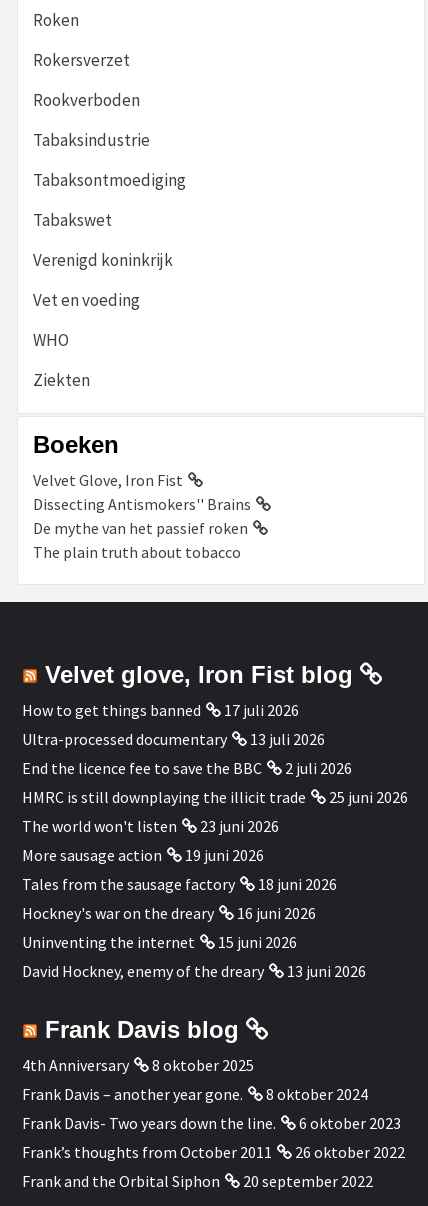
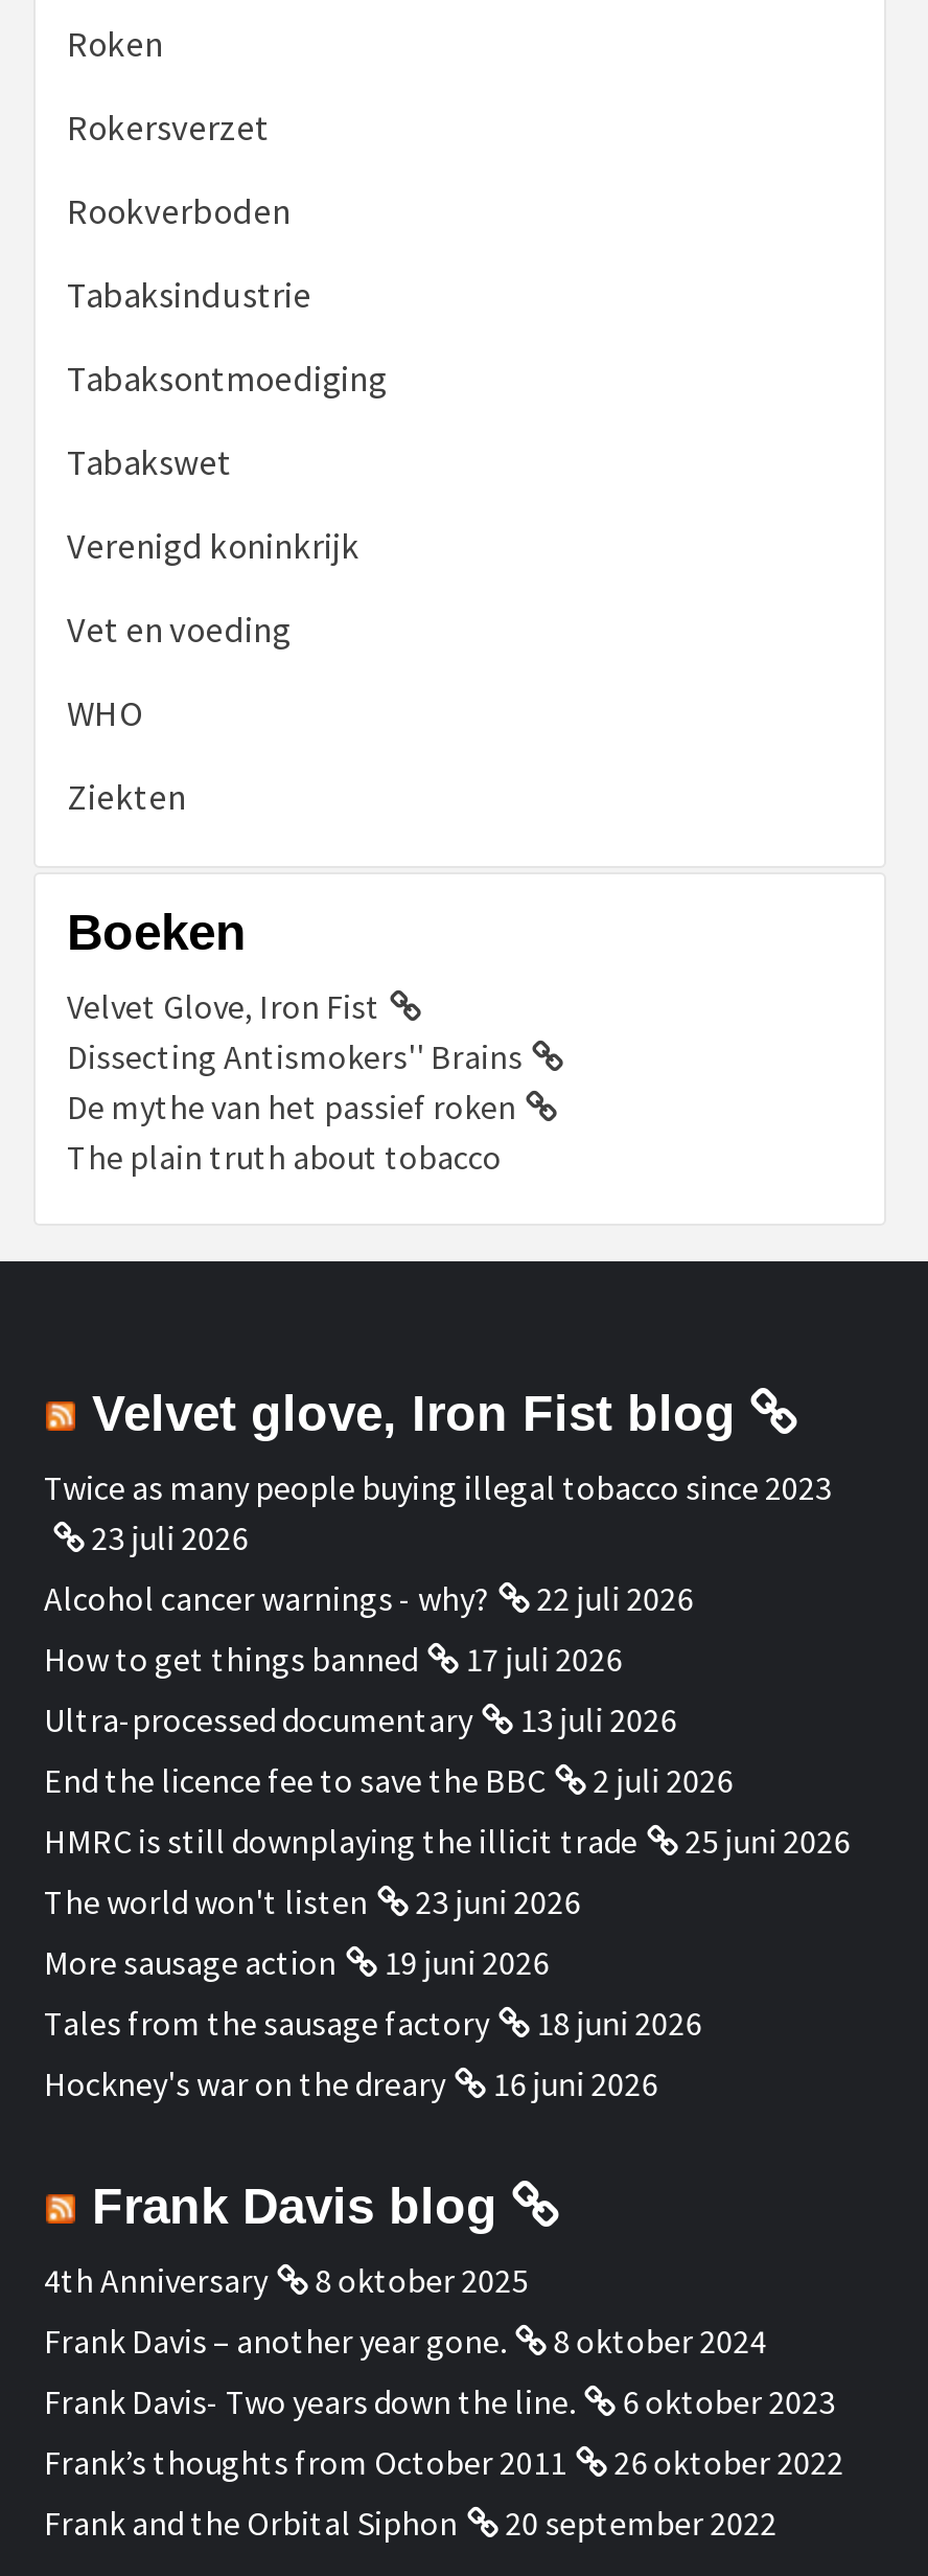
none -> [44,1465,832,1618] Twice as many people buying illegal tobacco since 2023 | 23 juli 2026 | Alcohol cancer warnings - why? | 22 juli 2026
moved [22,700,408,923] -> [44,1637,850,2103]: How to get things banned | 17 juli 2026 | Ultra-processed documentary | ... | Hockney's war on the dreary | 16 juni 2026
[22,932,366,981] Uninventing the internet | 15 juni 2026 | David Hockney, enemy of the dreary | 13 juni 2026 -> none

